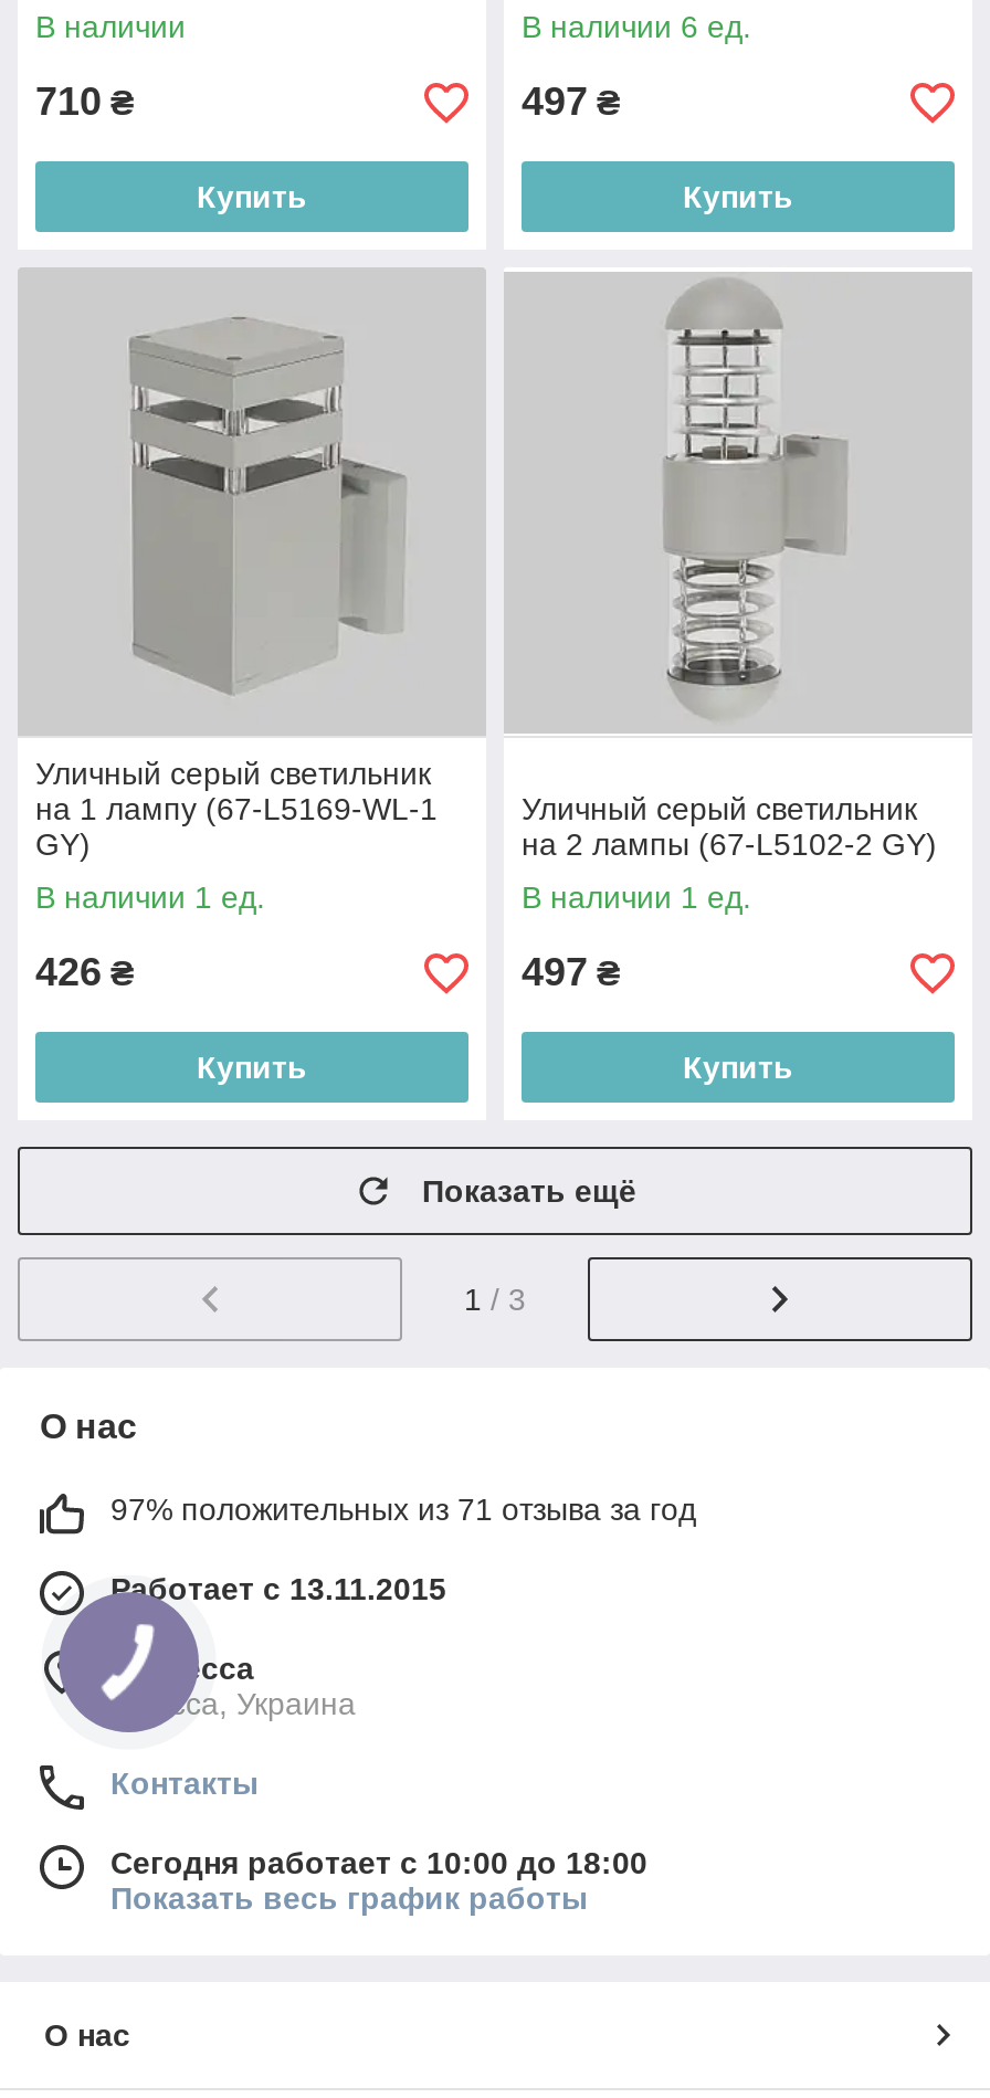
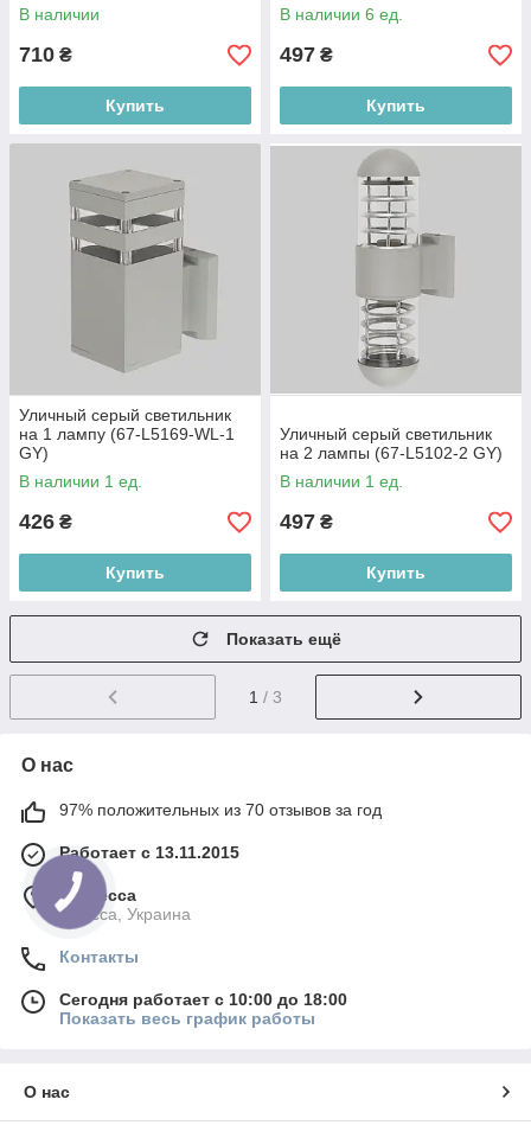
[110,1492,696,1527] 97% положительных из 71 отзыва за год -> [59,800,382,819] 97% положительных из 70 отзывов за год

